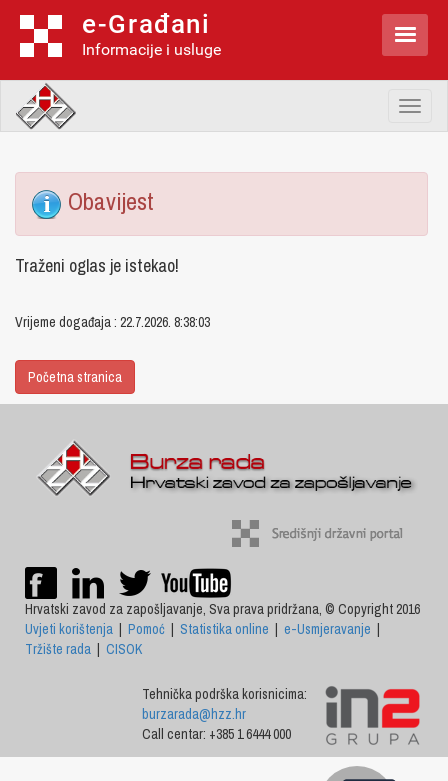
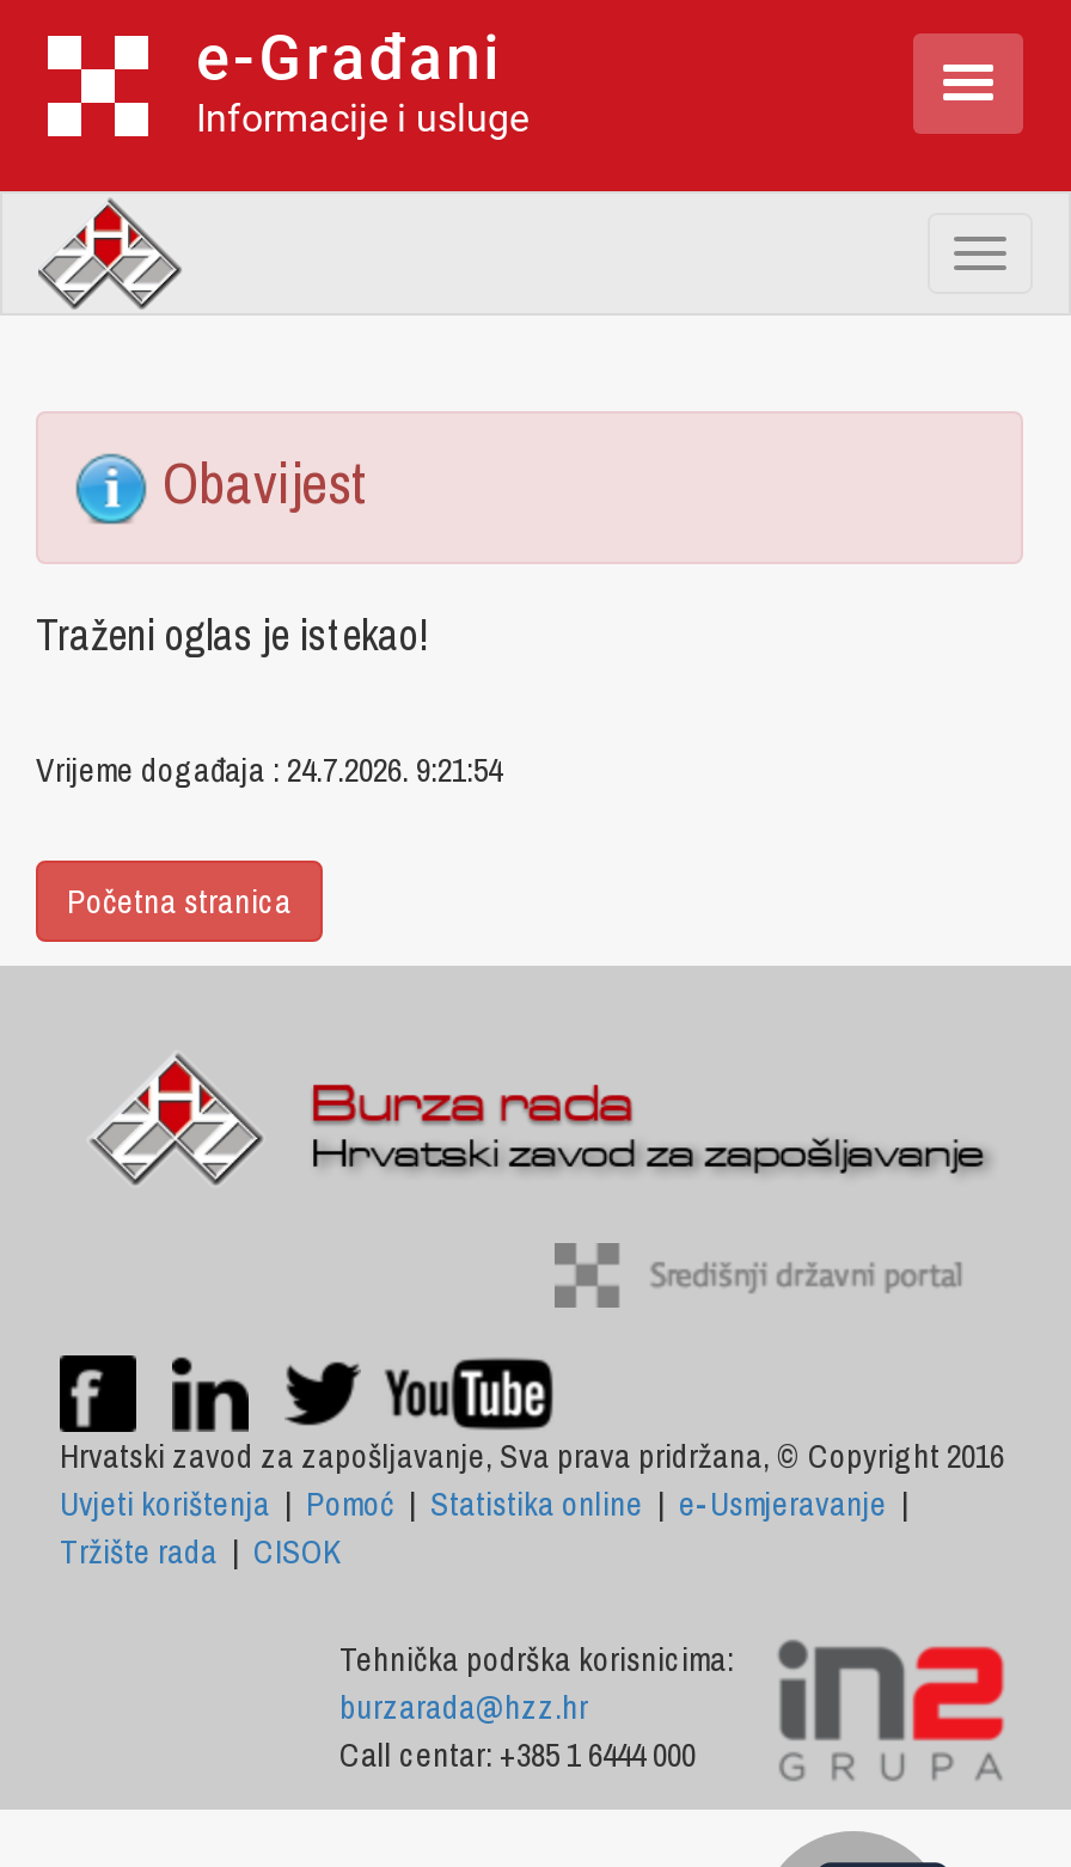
[15,313,210,331] Vrijeme događaja : 22.7.2026. 8:38:03 -> [36,748,502,791] Vrijeme događaja : 24.7.2026. 9:21:54

